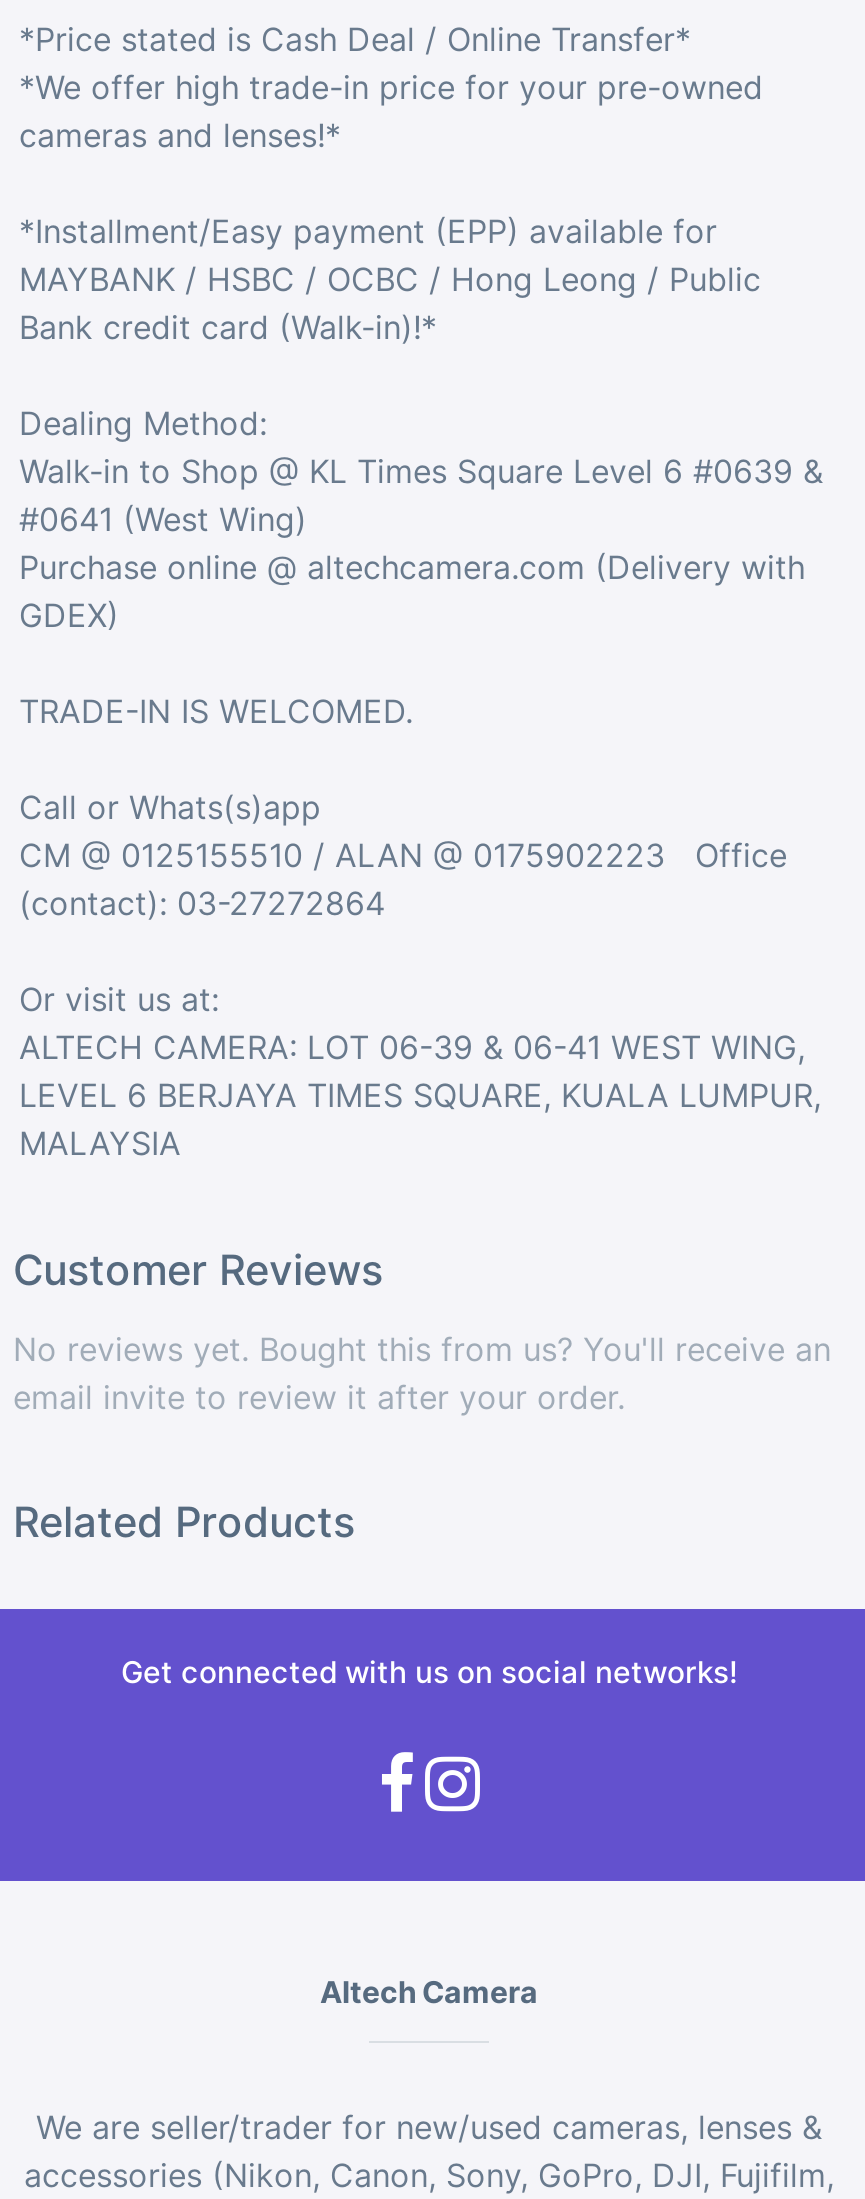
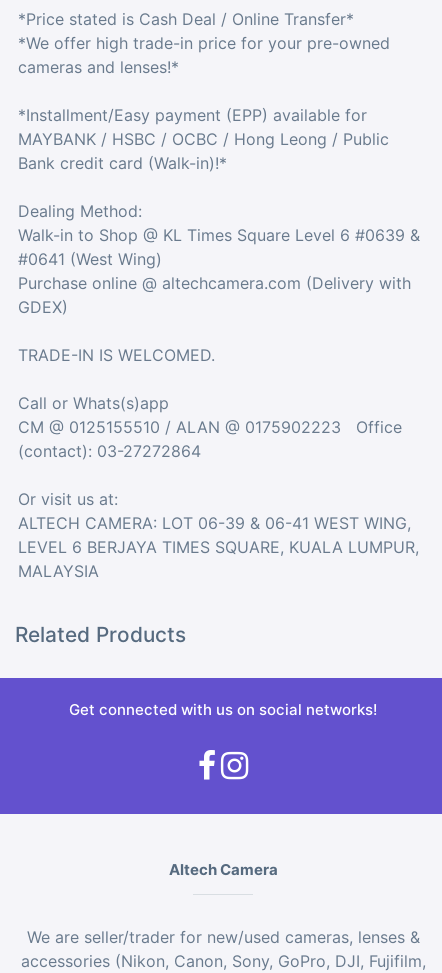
[13,1245,831,1417] Customer Reviews | No reviews yet. Bought this from us? You'll receive an | email invite to review it after your order. -> none

